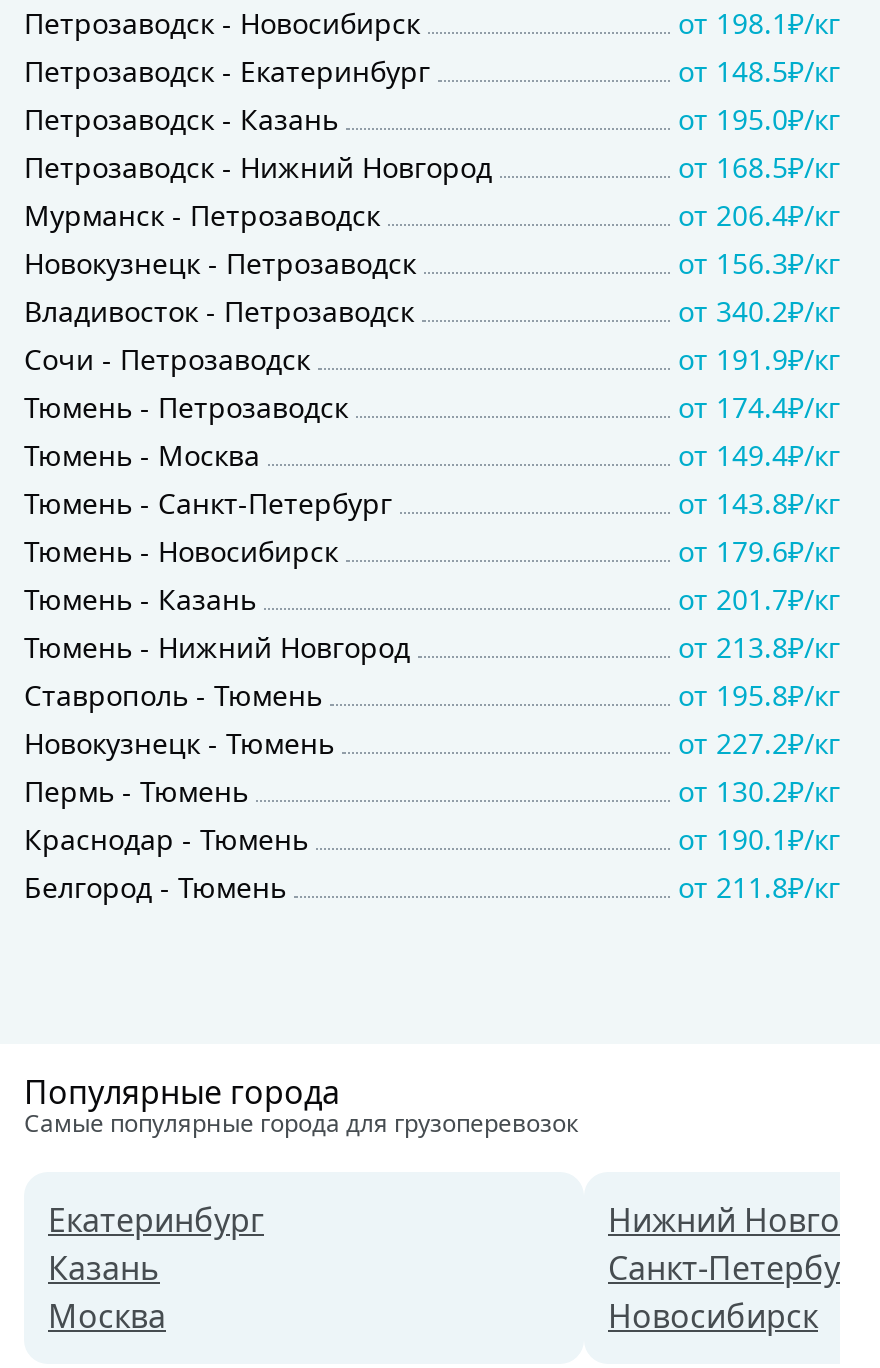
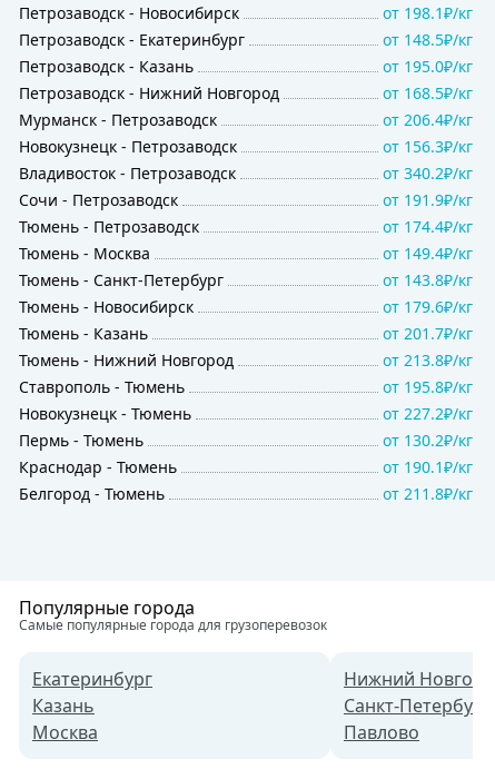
[608,1295,818,1339] Новосибирск -> [344,720,419,745] Павлово

